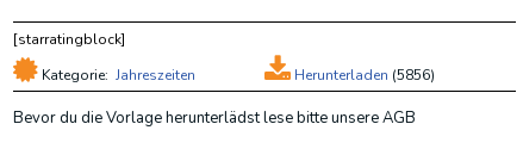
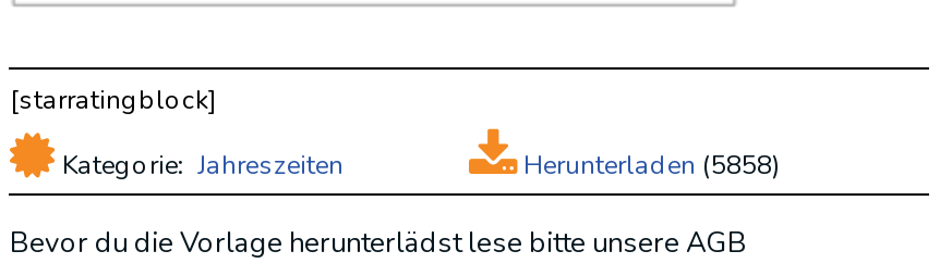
[291,66,435,85] Herunterladen (5856) -> [517,148,781,183] Herunterladen (5858)

